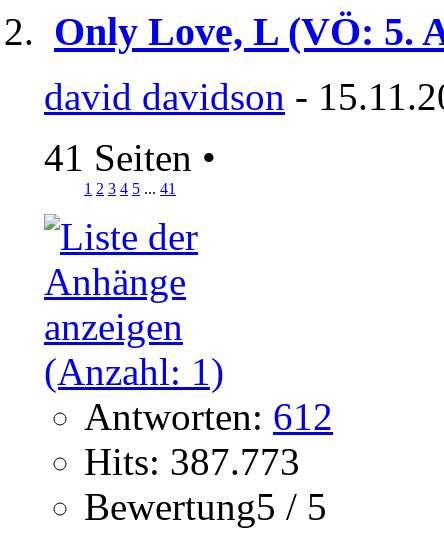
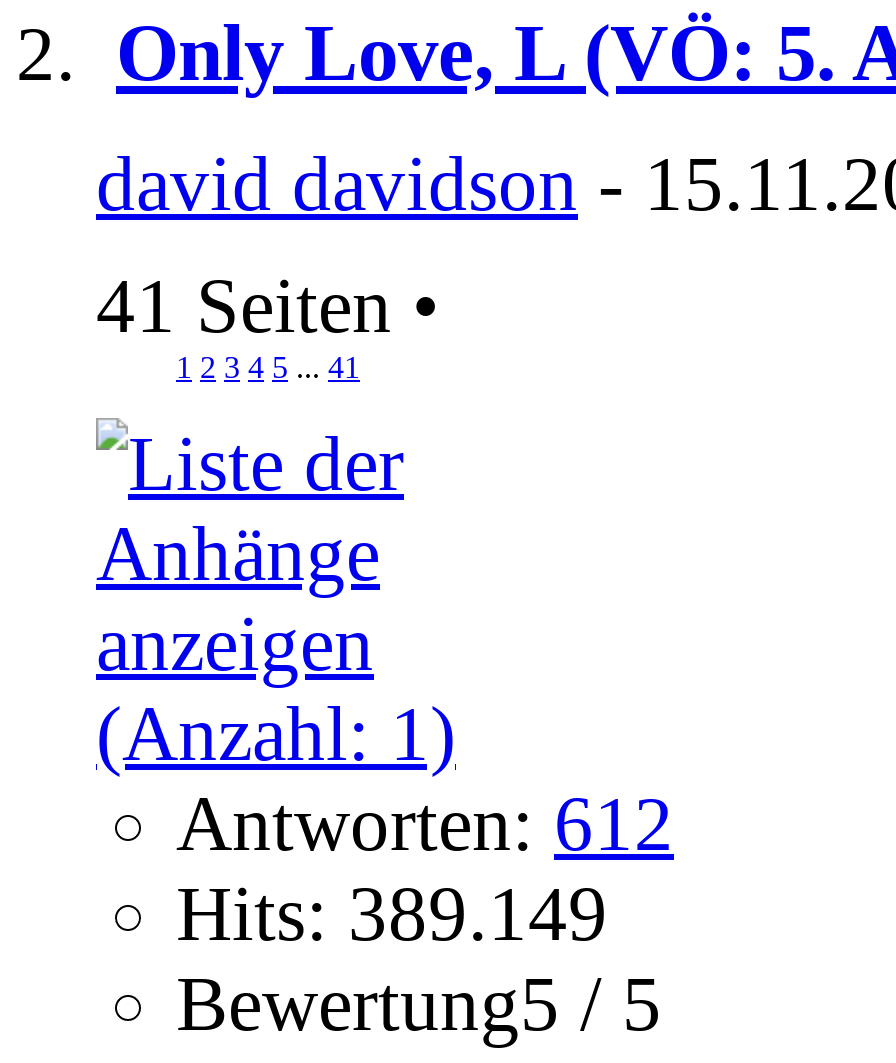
[84,440,300,483] Hits: 387.773 -> [176,870,608,956] Hits: 389.149

